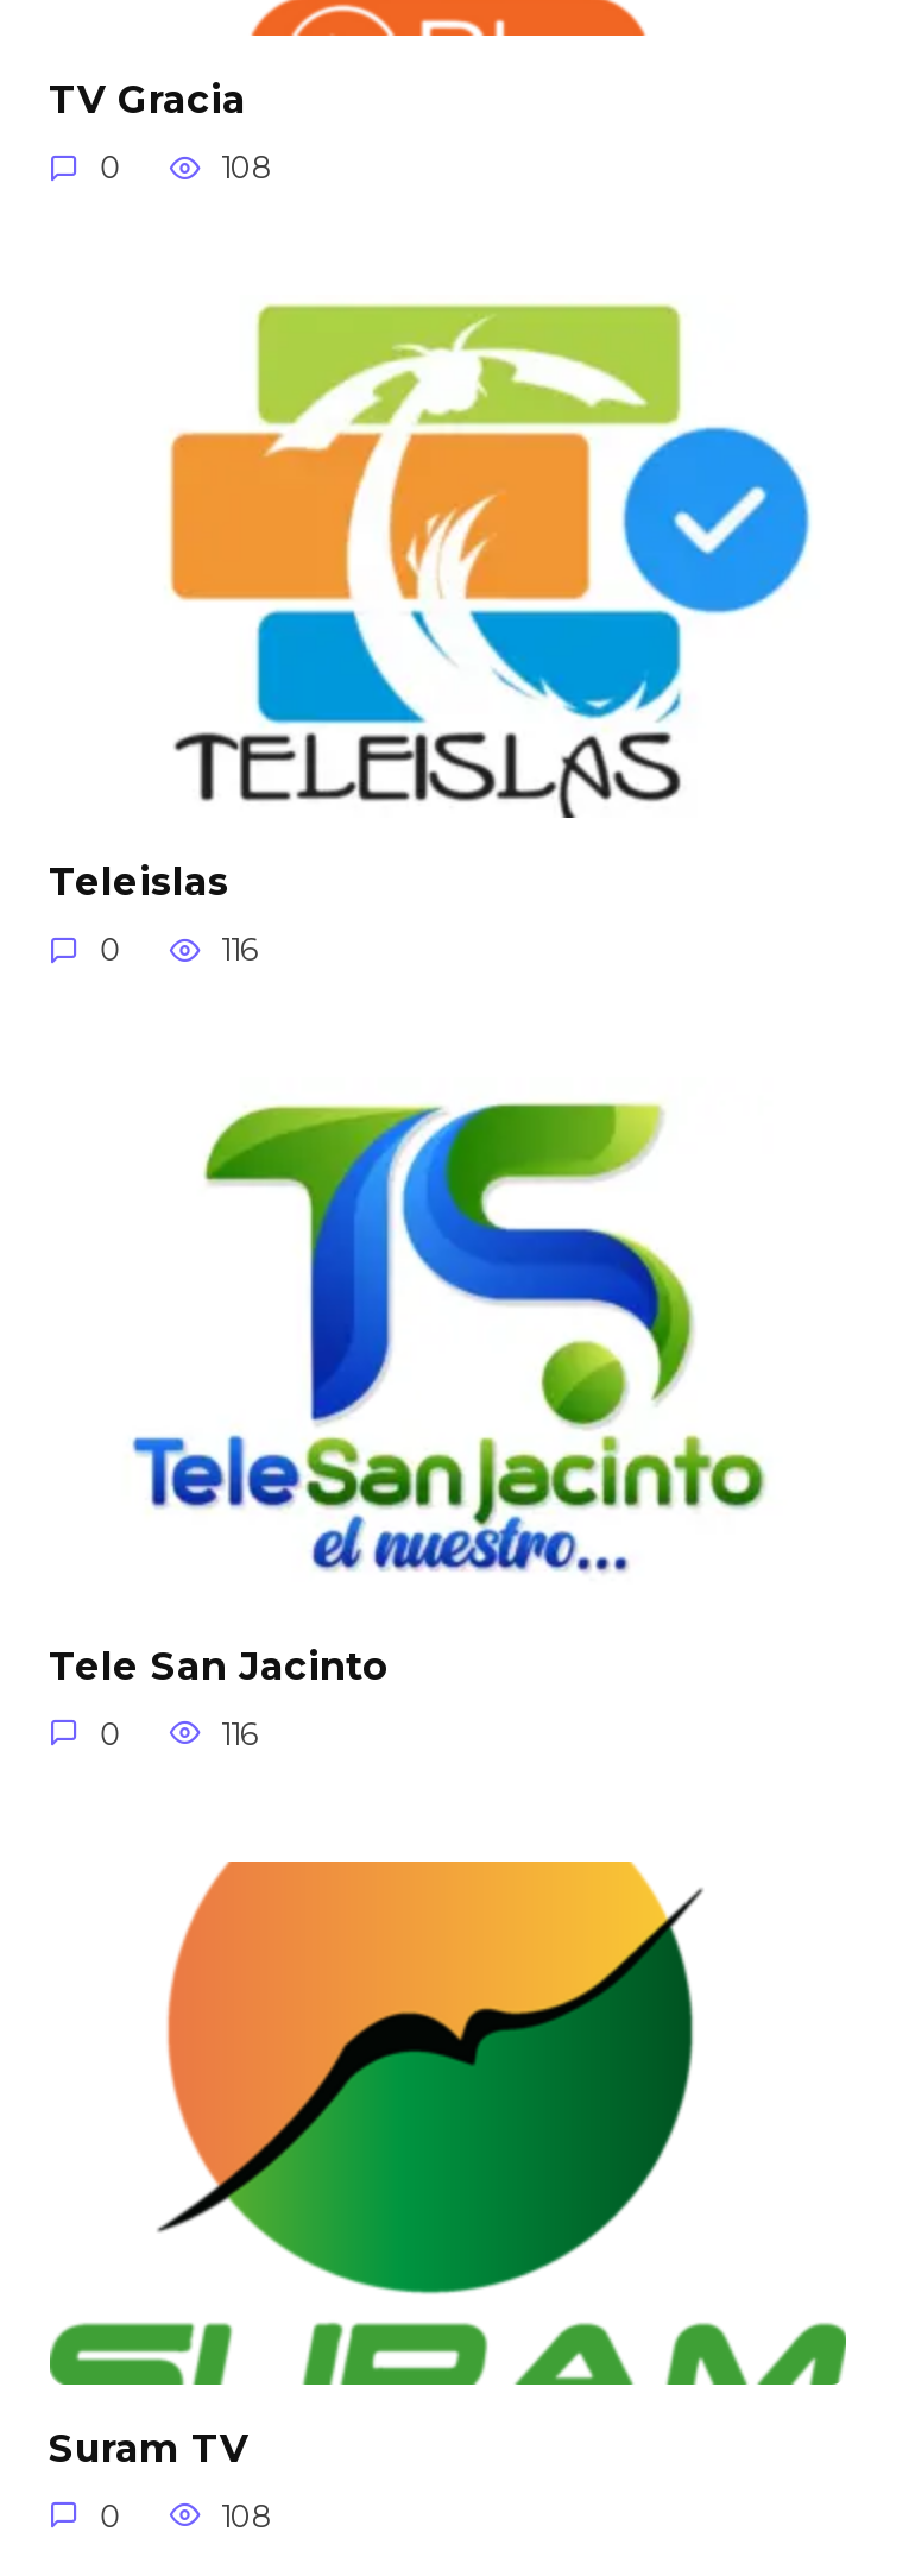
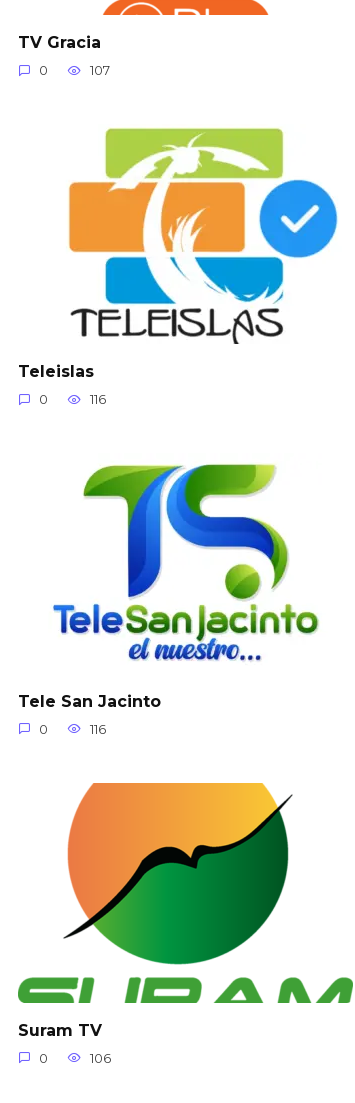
[221,150,273,186] 108 -> [90,63,110,78] 107
[221,2498,273,2534] 108 -> [90,1051,111,1066] 106

